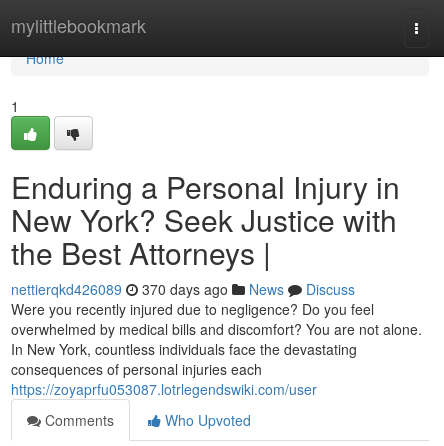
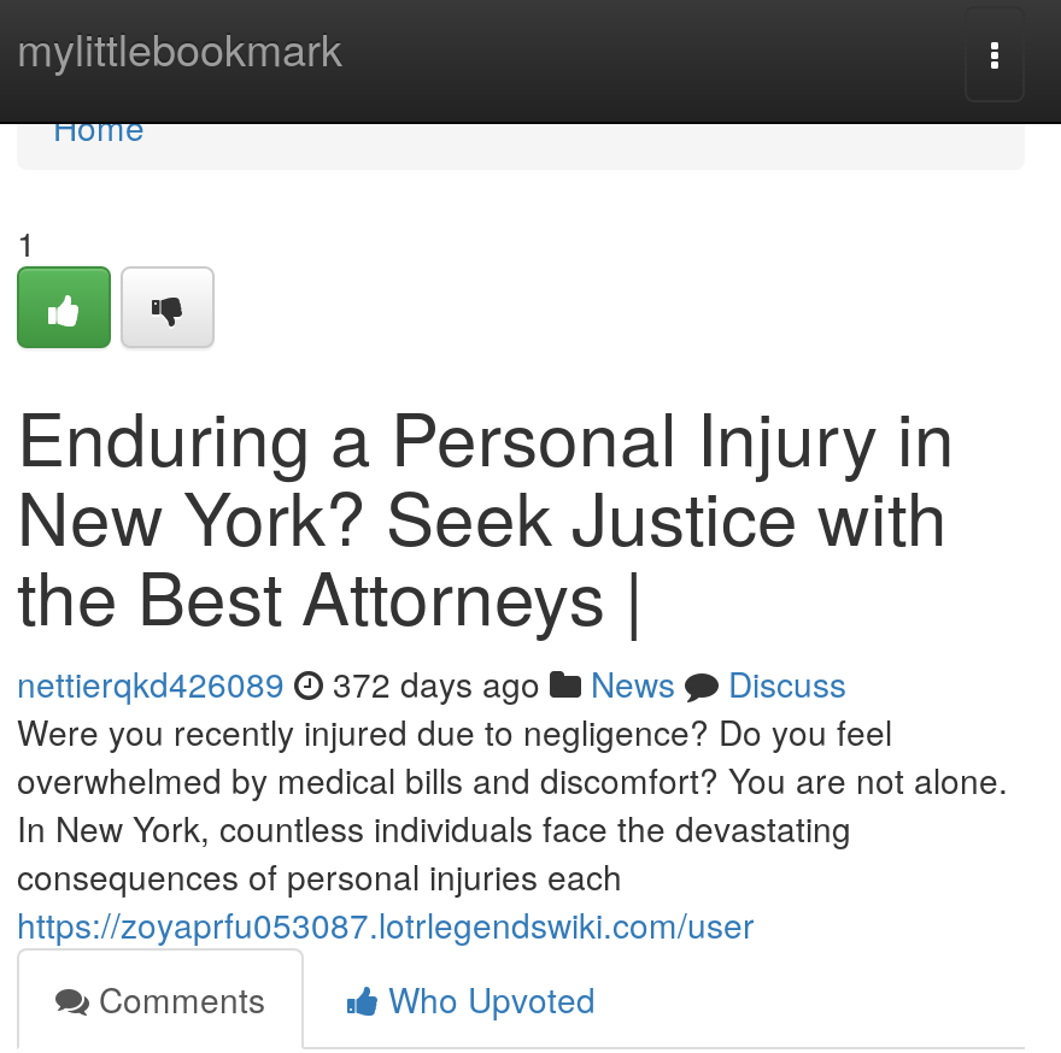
[11,279,355,299] nettierqkd426089 370 days ago News Discuss -> [17,659,846,707] nettierqkd426089 372 days ago News Discuss

